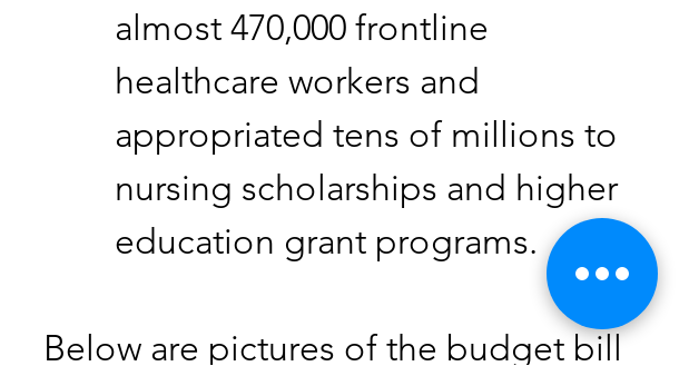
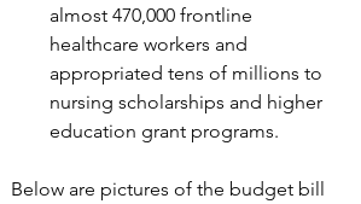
[542,216,662,323] [image] -> none

